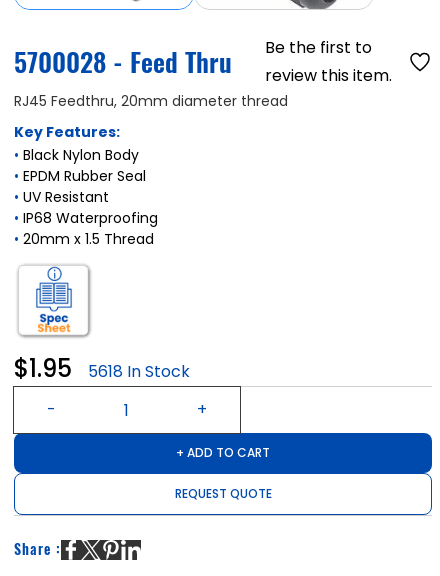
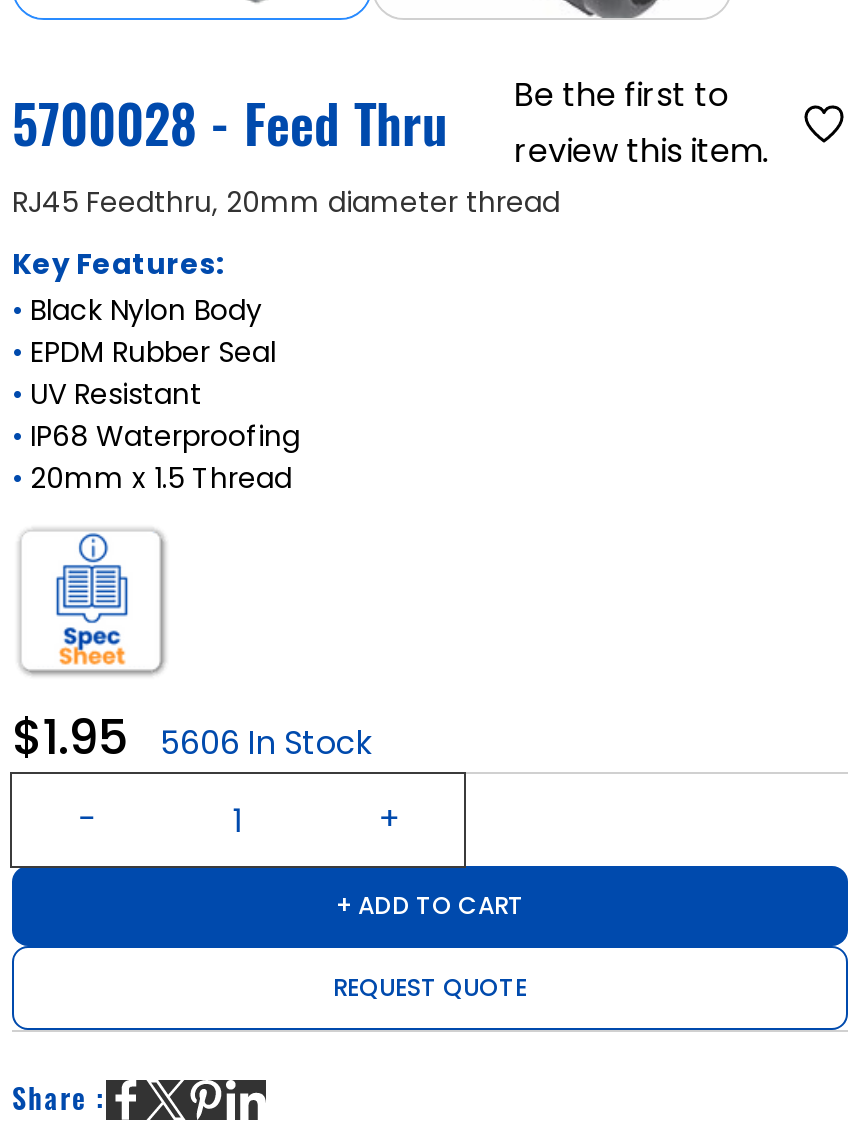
[14,352,190,385] $1.95 5618 In Stock -> [12,704,374,770] $1.95 5606 In Stock

